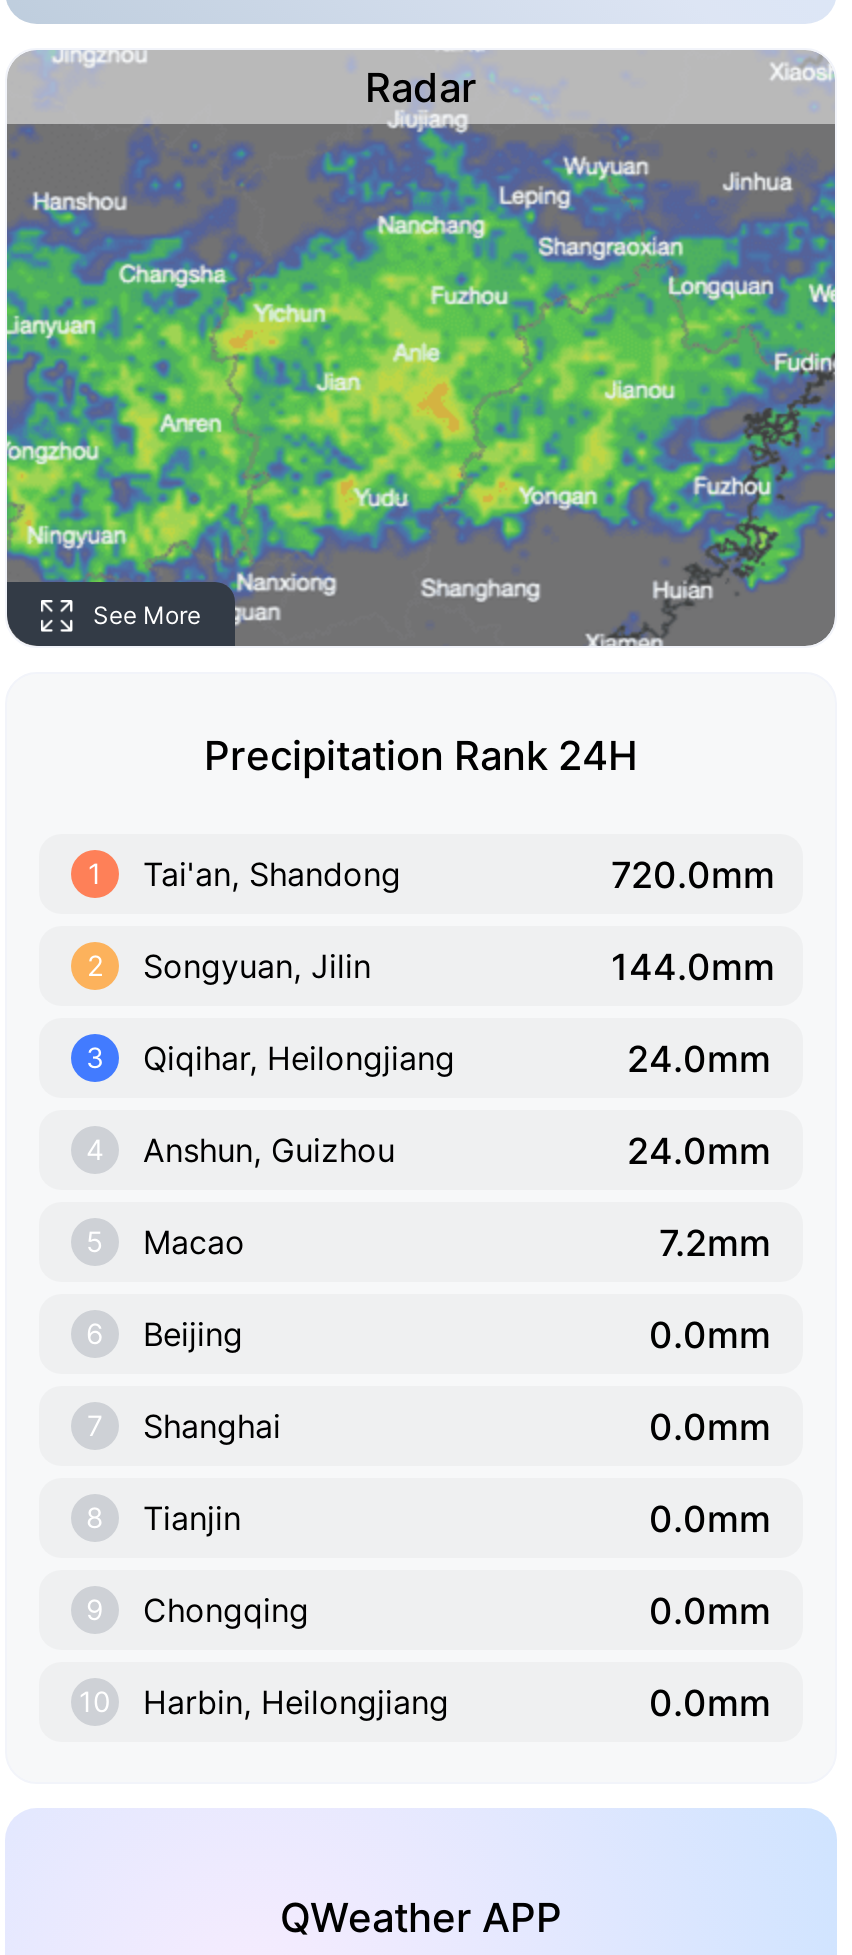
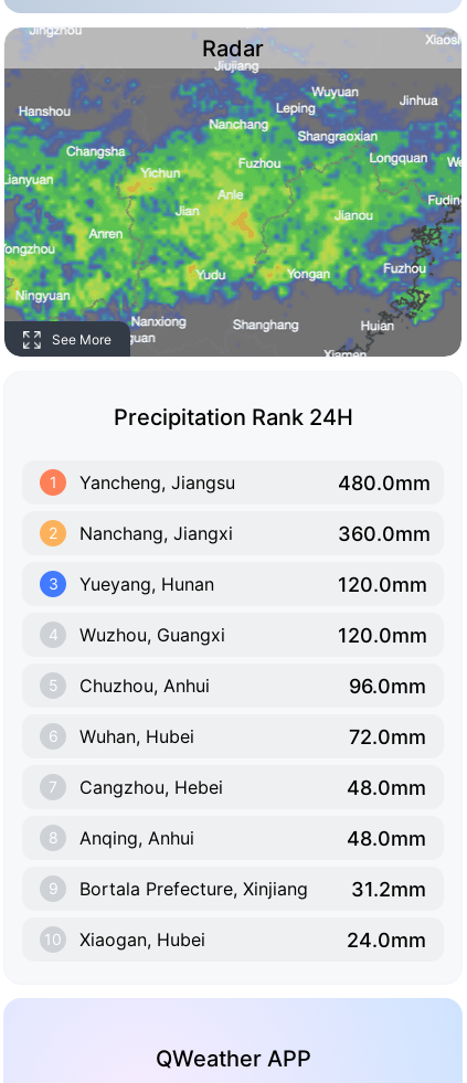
[143,853,775,895] Tai'an, Shandong | 720.0mm -> [79,471,431,494] Yancheng, Jiangsu | 480.0mm
[143,945,775,987] Songyuan, Jilin | 144.0mm -> [79,522,431,545] Nanchang, Jiangxi | 360.0mm
[143,1037,771,1079] Qiqihar, Heilongjiang | 24.0mm -> [79,573,427,596] Yueyang, Hunan | 120.0mm
[143,1129,771,1171] Anshun, Guizhou | 24.0mm -> [79,623,427,646] Wuzhou, Guangxi | 120.0mm
[143,1221,771,1263] Macao | 7.2mm -> [79,674,426,697] Chuzhou, Anhui | 96.0mm
[143,1313,771,1355] Beijing | 0.0mm -> [79,725,426,748] Wuhan, Hubei | 72.0mm
[143,1405,771,1447] Shanghai | 0.0mm -> [79,776,426,799] Cangzhou, Hebei | 48.0mm
[143,1497,771,1539] Tianjin | 0.0mm -> [79,826,426,850] Anqing, Anhui | 48.0mm
[143,1589,771,1631] Chongqing | 0.0mm -> [79,877,426,900] Bortala Prefecture, Xinjiang | 31.2mm
[143,1681,771,1723] Harbin, Heilongjiang | 0.0mm -> [79,928,426,951] Xiaogan, Hubei | 24.0mm

